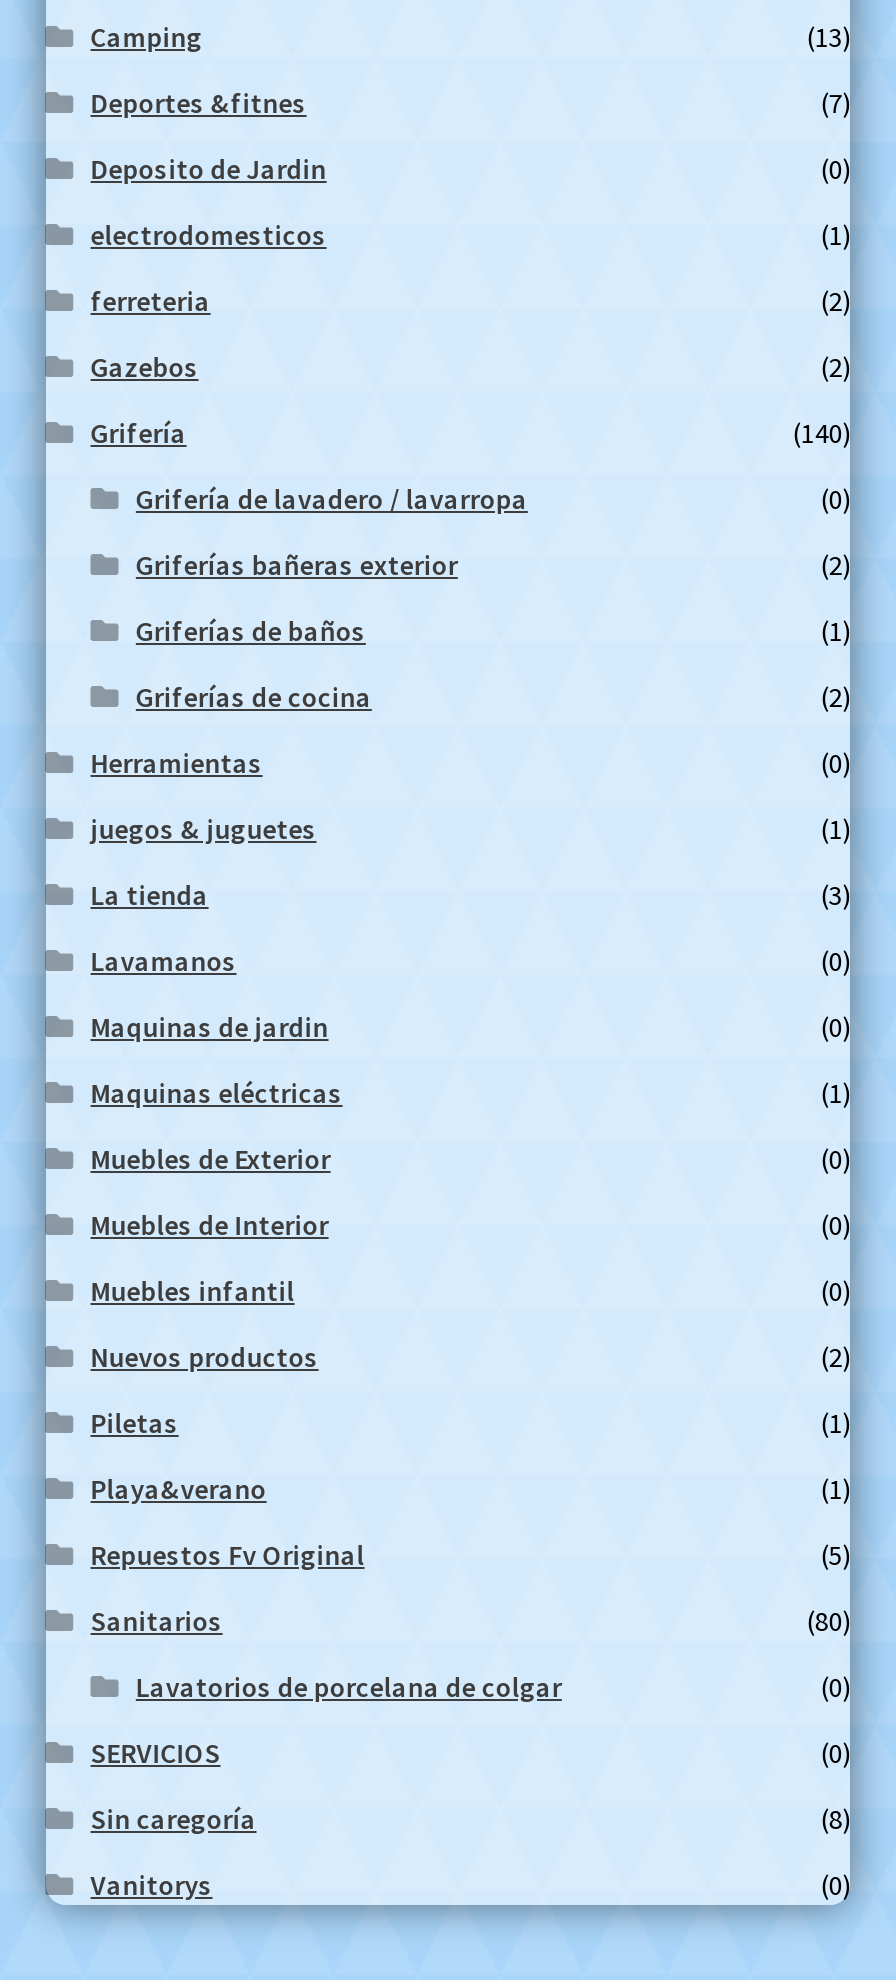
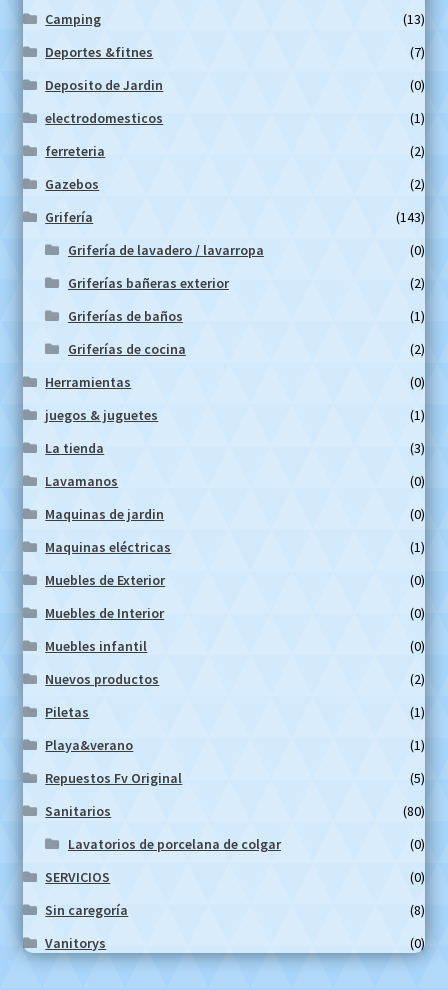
[793,415,851,451] (140) -> [396,207,425,225] (143)

